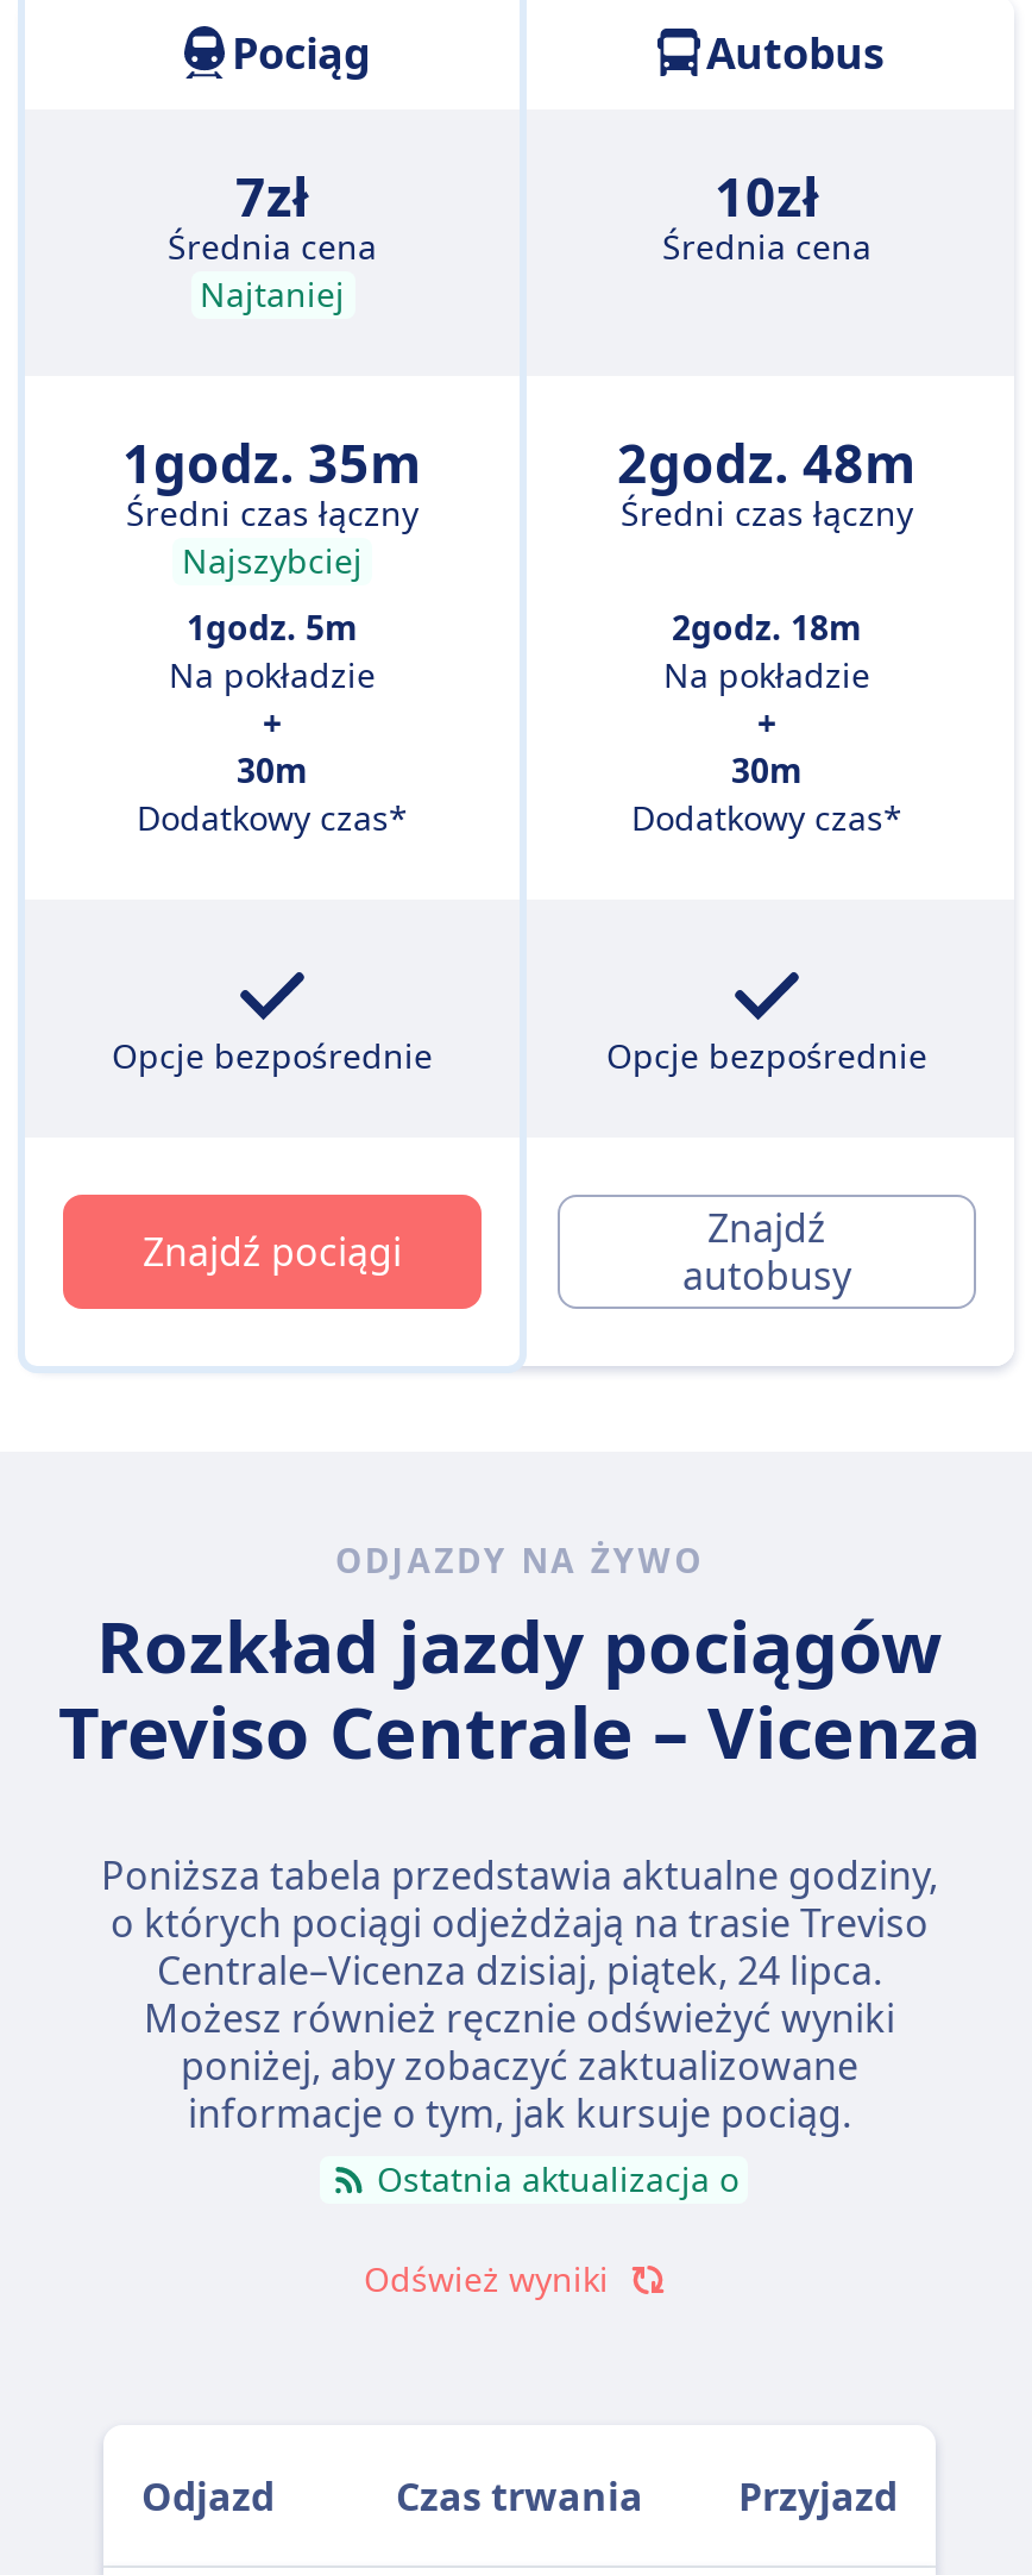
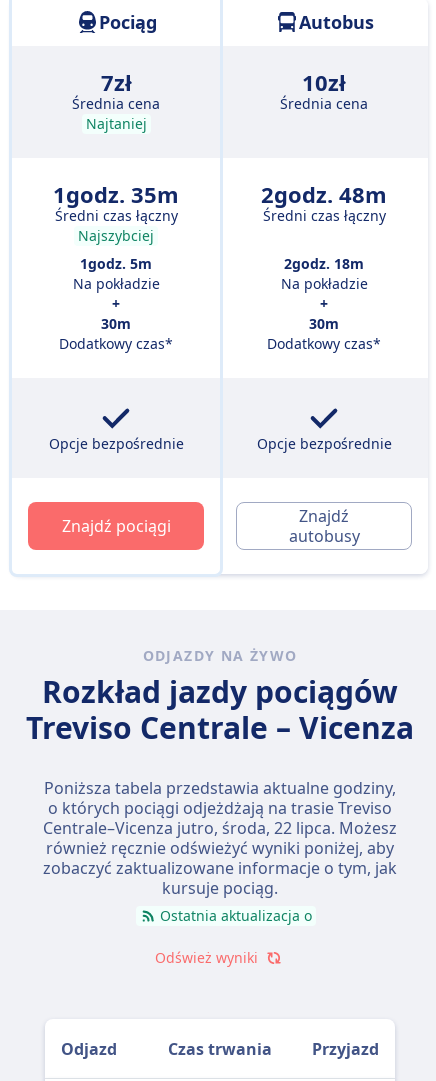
[144,1944,895,2139] Centrale–Vicenza dzisiaj, piątek, 24 lipca. | Możesz również ręcznie odświeżyć wyniki | poniżej, aby zobaczyć zaktualizowane | informacje o tym, jak kursuje pociąg. -> [43,817,397,899] Centrale–Vicenza jutro, środa, 22 lipca. Możesz | również ręcznie odświeżyć wyniki poniżej, aby | zobaczyć zaktualizowane informacje o tym, jak | kursuje pociąg.

